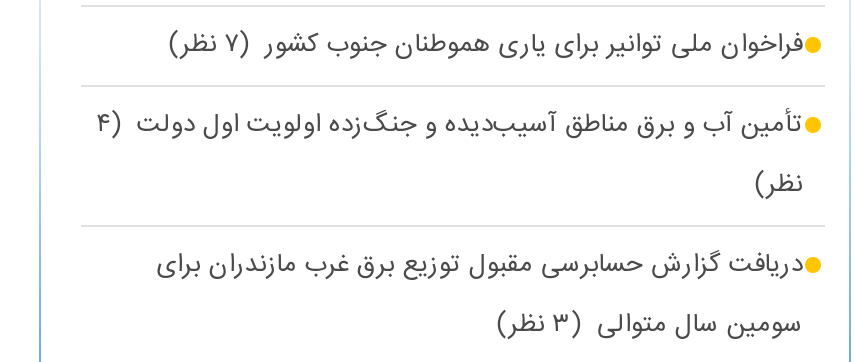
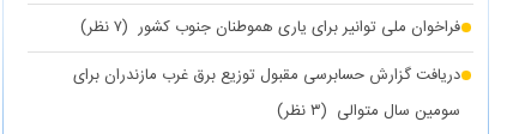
[97,102,803,206] تأمین آب و برق مناطق آسیب‌دیده و جنگ‌زده اولویت اول دولت (۴ | نظر) -> none

